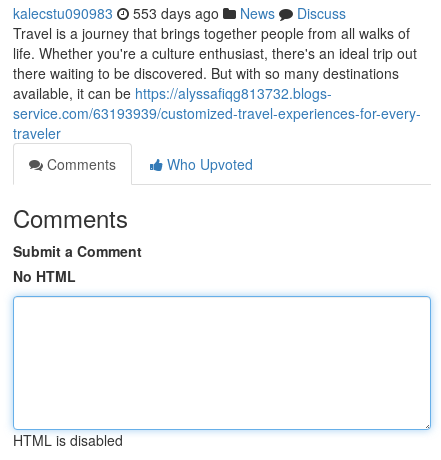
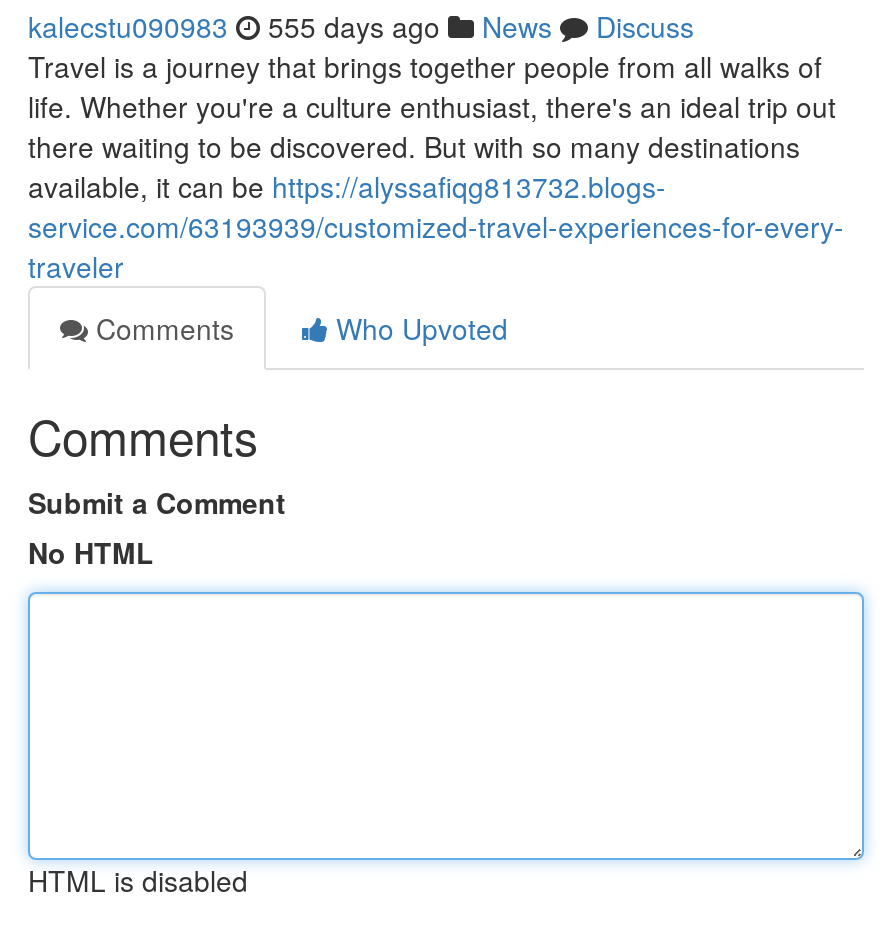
[13,3,346,23] kalecstu090983 553 days ago News Discuss -> [28,6,694,46] kalecstu090983 555 days ago News Discuss

